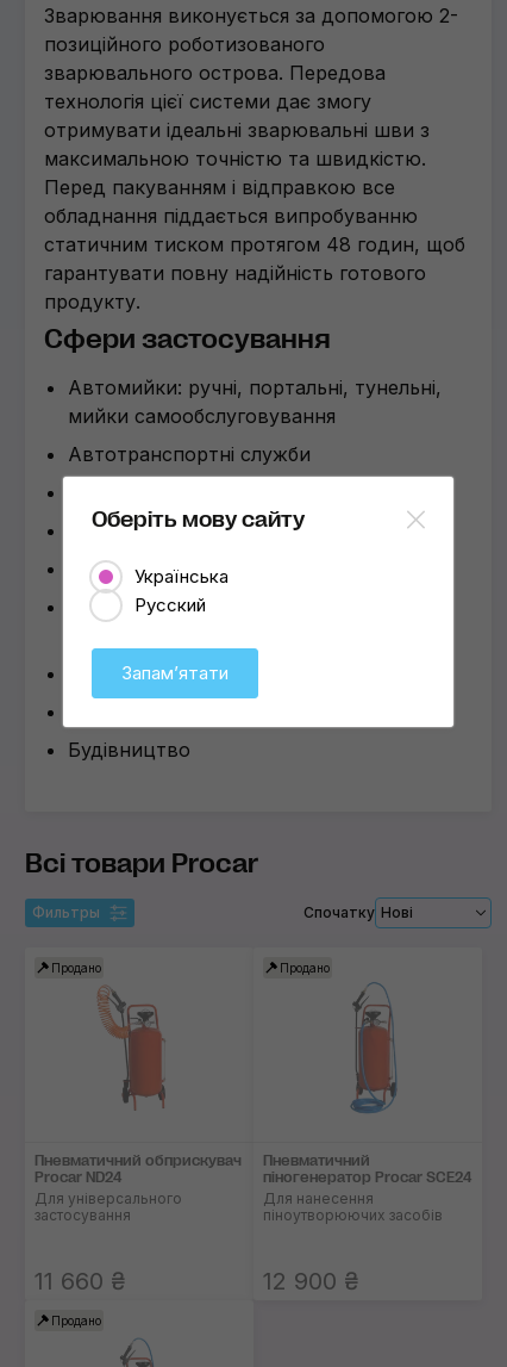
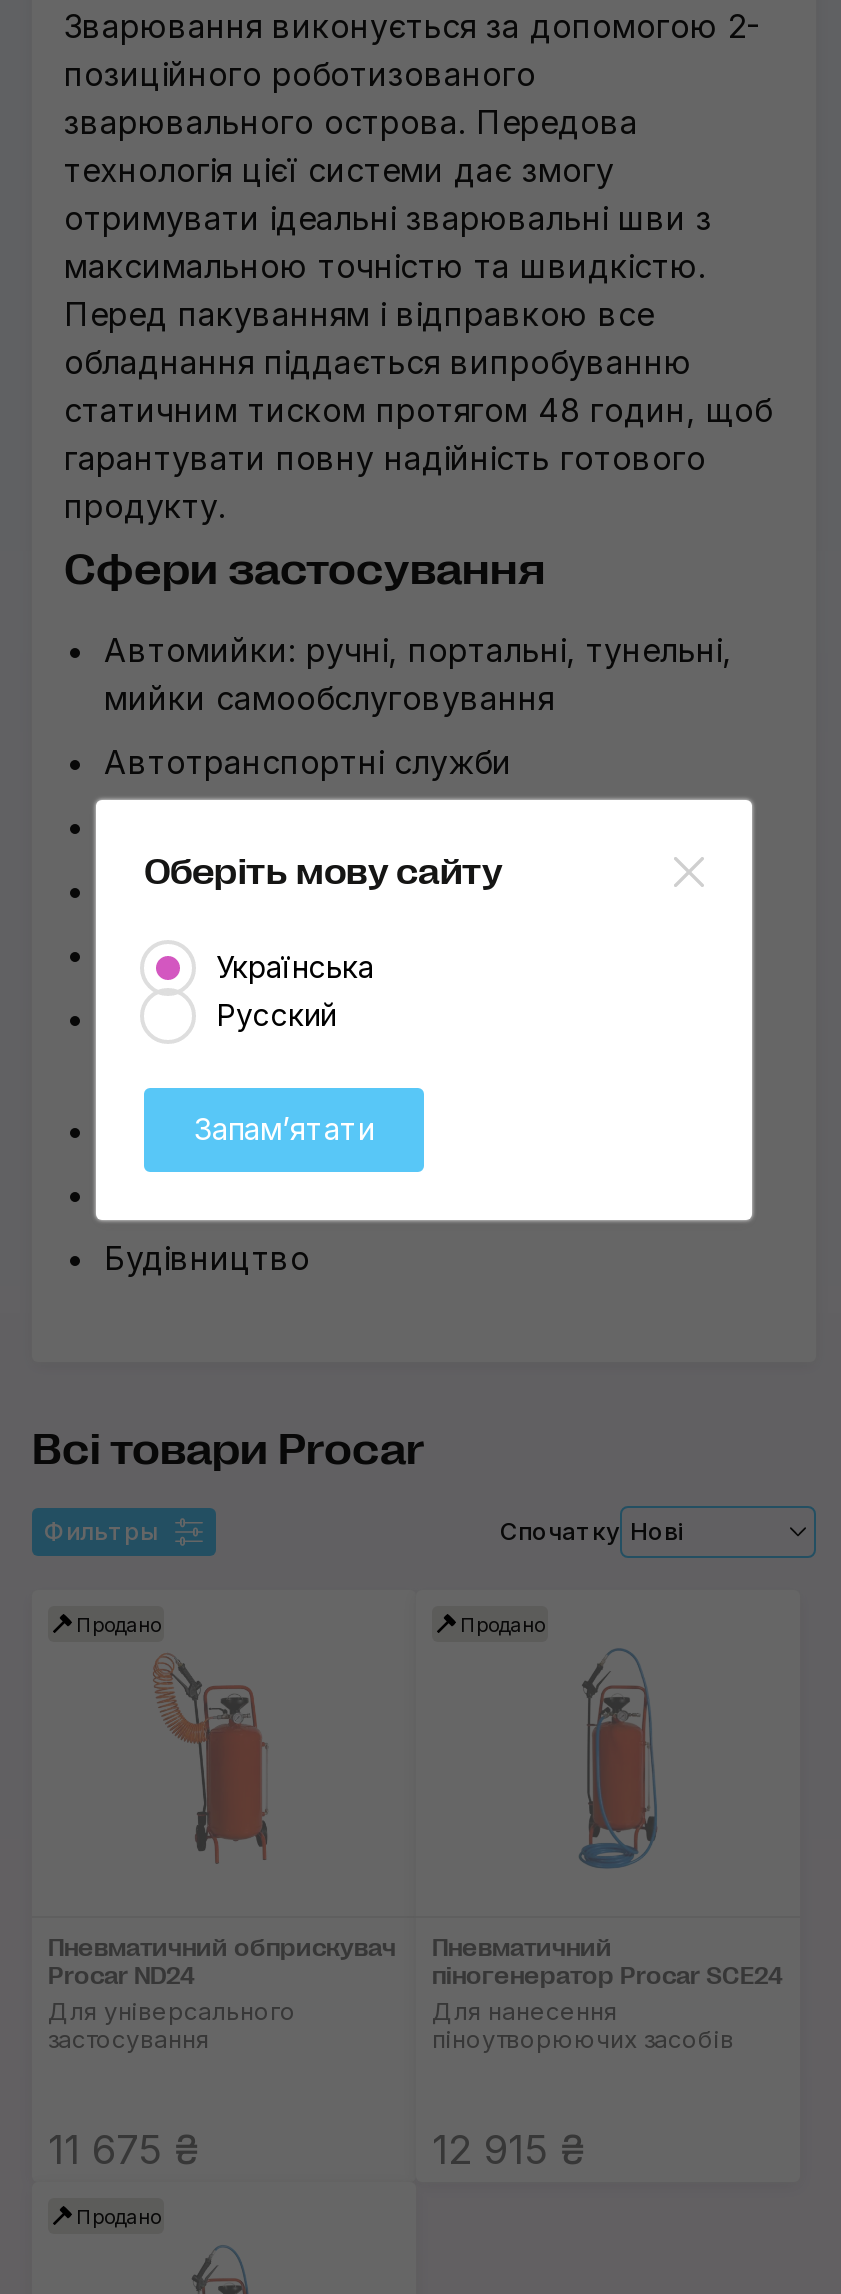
[35,1267,126,1295] 11 660 ₴ -> [48,2126,200,2174] 11 675 ₴
[263,1267,359,1295] 12 900 ₴ -> [432,2126,586,2174] 12 915 ₴

